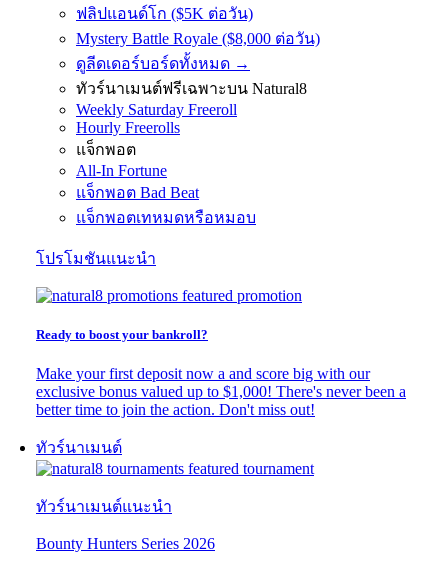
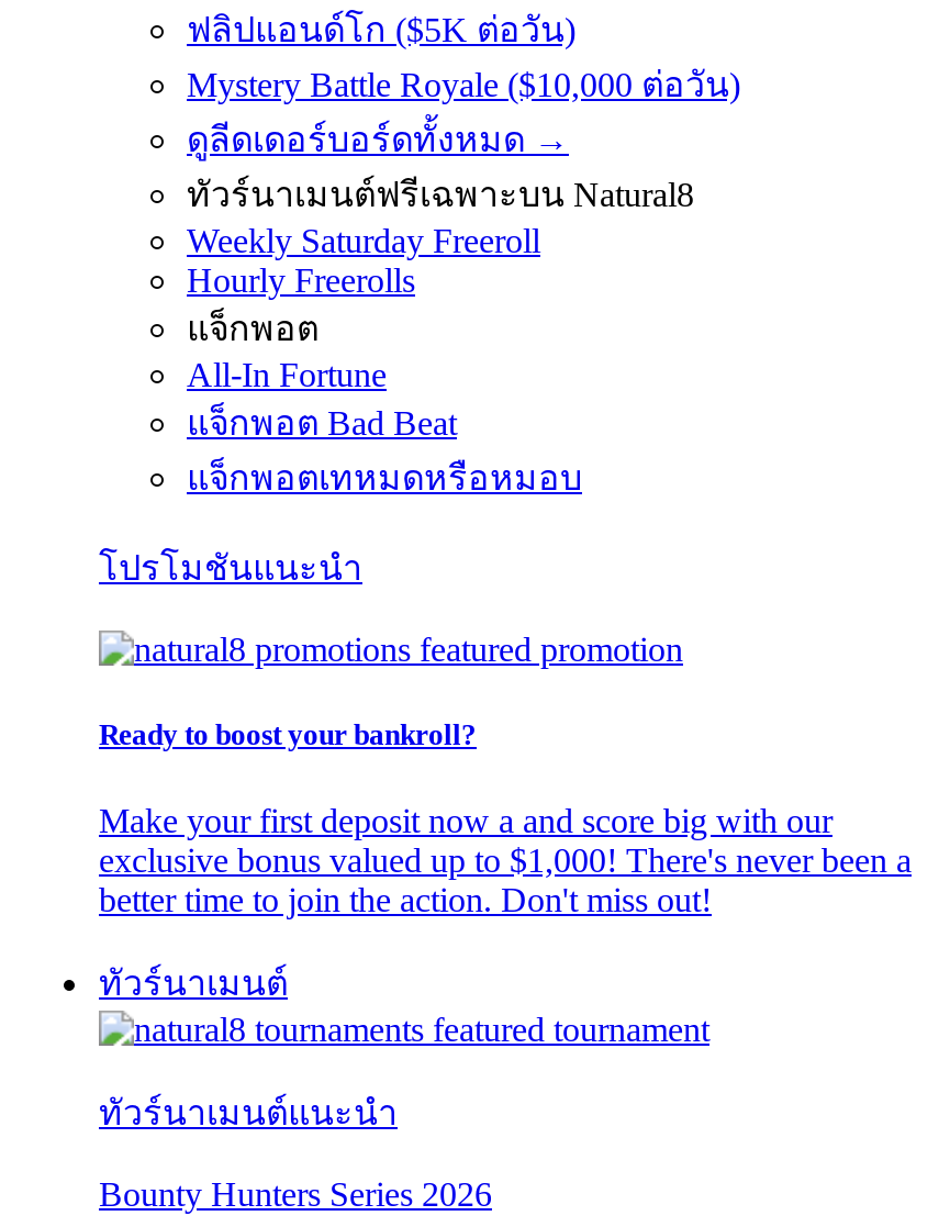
[76,29,320,46] Mystery Battle Royale ($8,000 ต่อวัน) -> [187,65,740,102] Mystery Battle Royale ($10,000 ต่อวัน)

